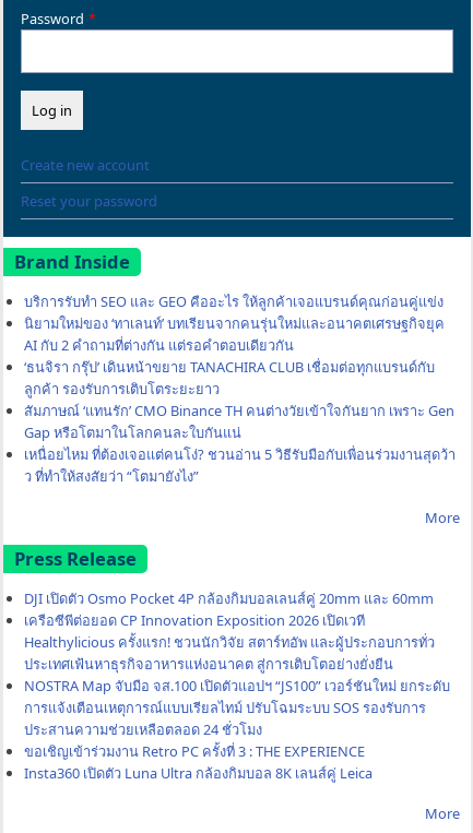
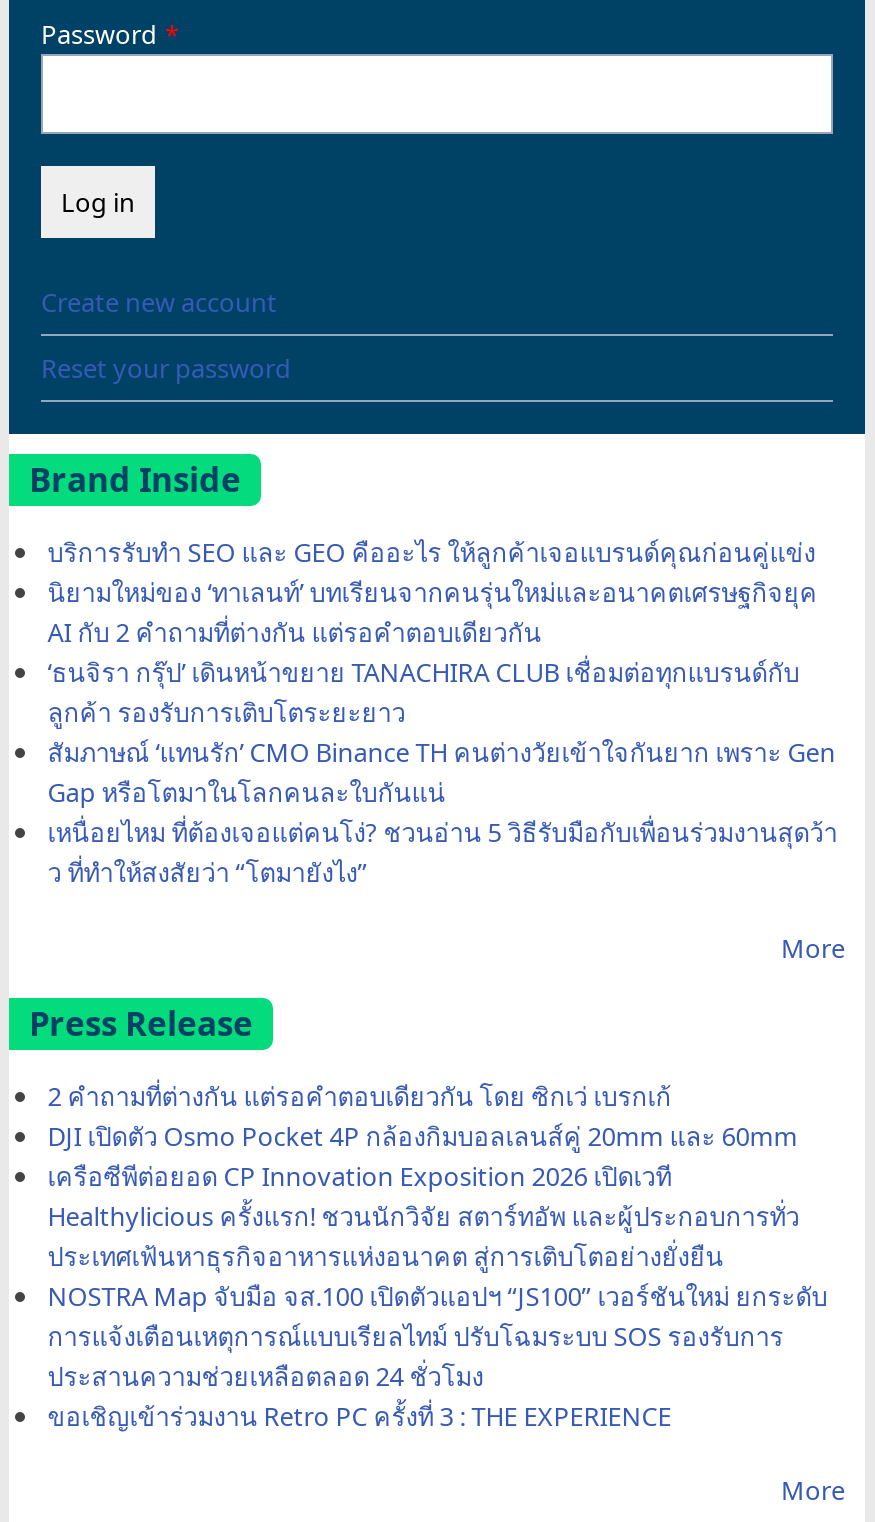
none -> [47,1077,671,1113] 2 คำถามที่ต่างกัน แต่รอคำตอบเดียวกัน โดย ซิกเว่ เบรกเก้
moved [24,588,435,761] -> [47,1117,799,1433]: DJI เปิดตัว Osmo Pocket 4P กล้องกิมบอลเลนส์คู่ 20mm และ 60mm | เครือซีพีต่อยอด CP Innovation Exposition 2026 เปิดเวที | Healthylicious ครั้งแรก! ชวนนักวิจัย สตาร์ทอัพ และผู้ประกอบการทั่ว | ประเทศเฟ้นหาธุรกิจอาหารแห่งอนาคต สู่การเติบโตอย่างยั่งยืน | ประสานความช่วยเหลือตลอด 24 ชั่วโมง | ขอเชิญเข้าร่วมงาน Retro PC ครั้งที่ 3 : THE EXPERIENCE
[24,763,373,782] Insta360 เปิดตัว Luna Ultra กล้องกิมบอล 8K เลนส์คู่ Leica -> none

